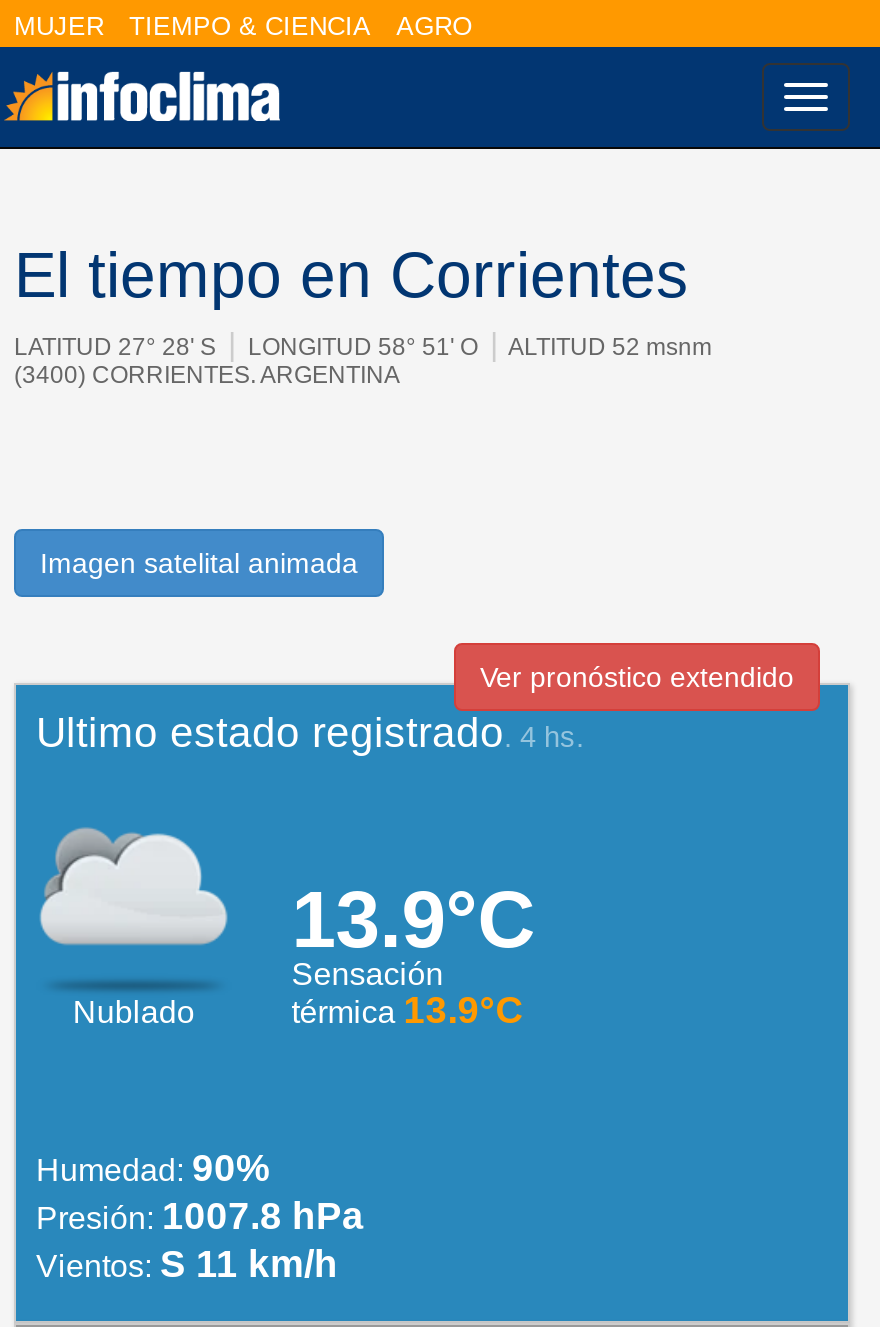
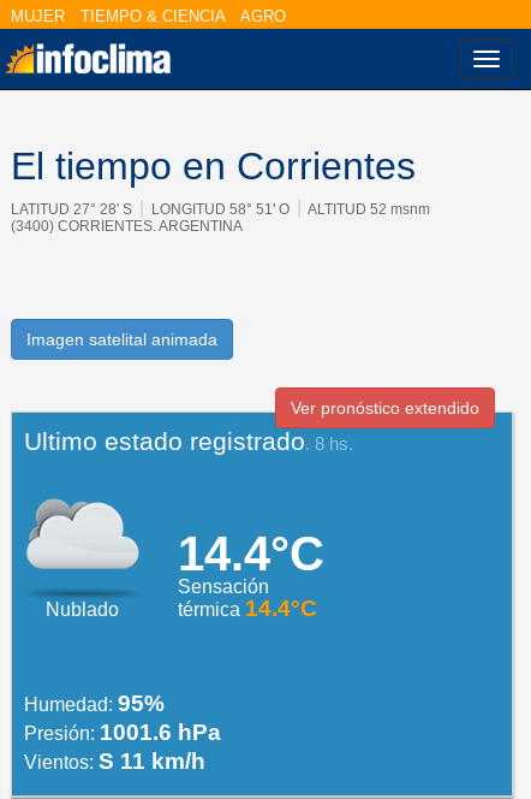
[36,710,584,756] Ultimo estado registrado. 4 hs. -> [24,428,353,455] Ultimo estado registrado. 8 hs.
[292,876,536,964] 13.9°C -> [178,528,324,580] 14.4°C
[292,990,524,1032] térmica 13.9°C -> [178,596,317,621] térmica 14.4°C
[36,1148,270,1190] Humedad: 90% -> [24,691,165,716] Humedad: 95%
[36,1196,364,1238] Presión: 1007.8 hPa -> [24,720,221,745] Presión: 1001.6 hPa

